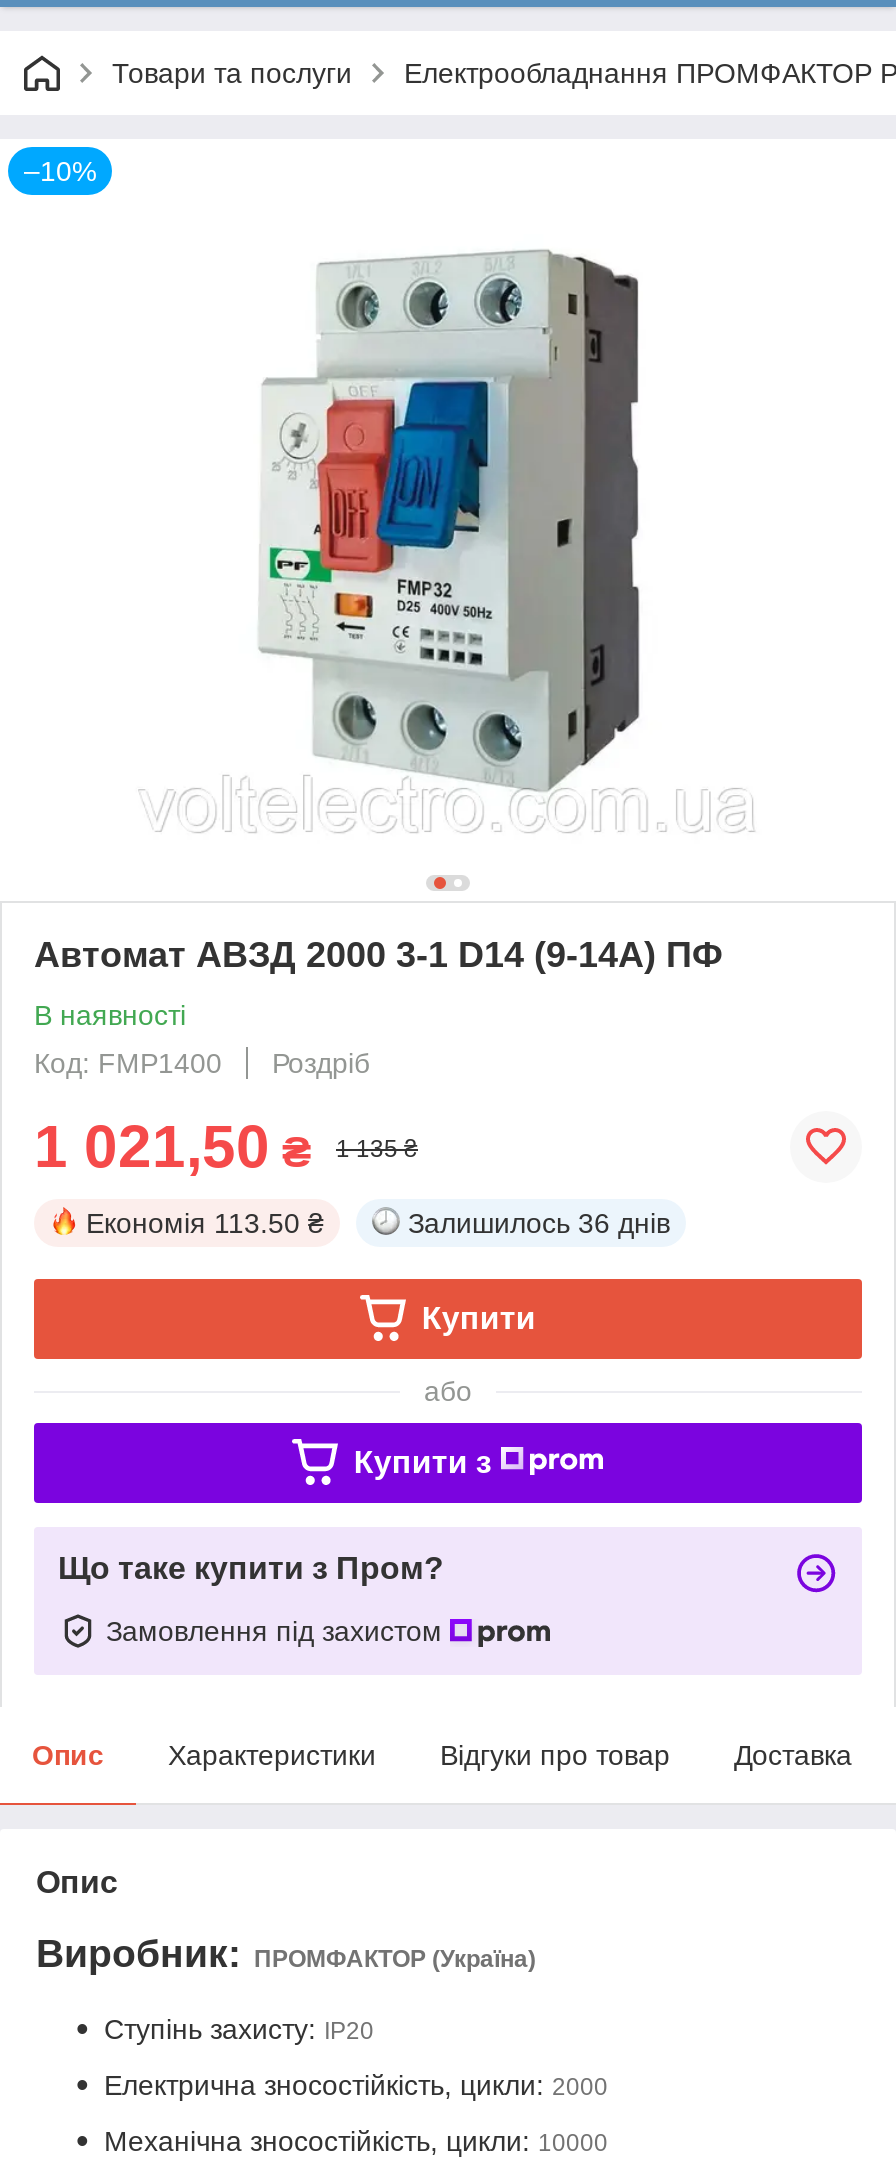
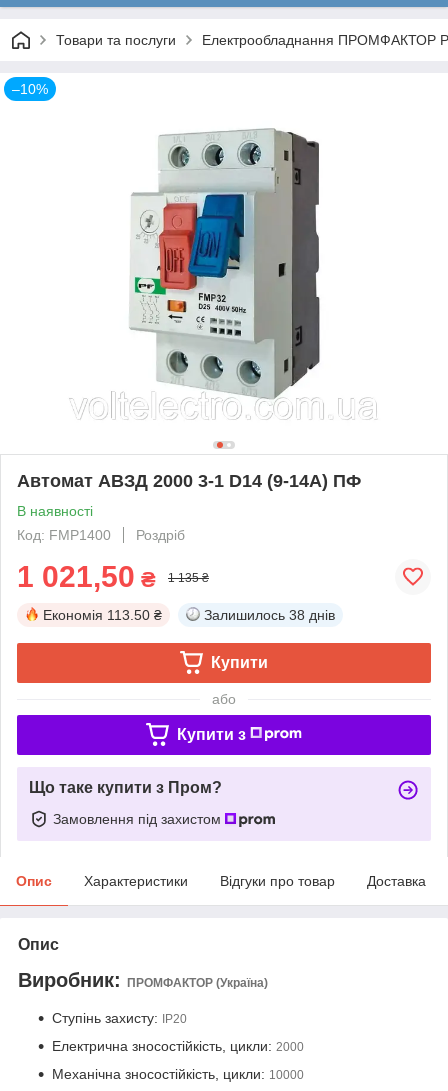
[408,1207,670,1239] Залишилось 36 днів -> [204,607,335,623] Залишилось 38 днів

